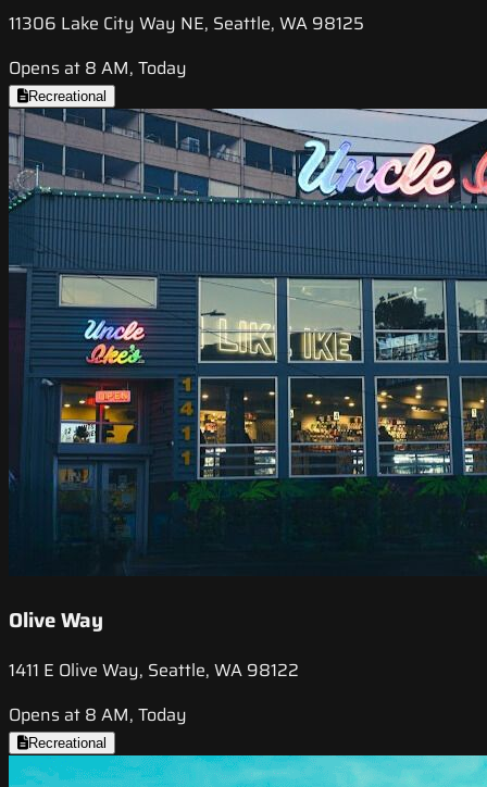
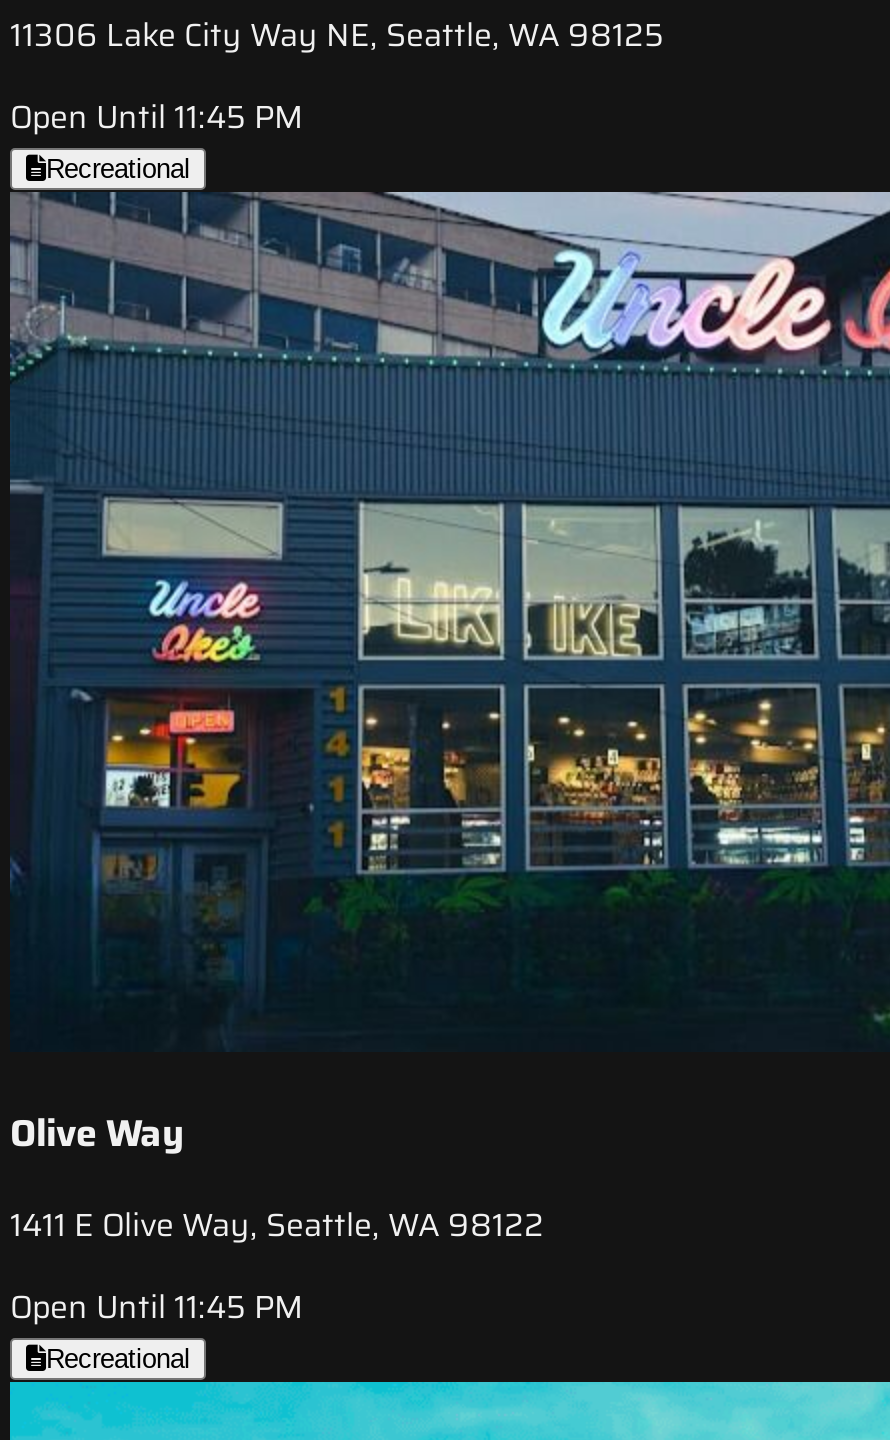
[9,55,187,82] Opens at 8 AM, Today -> [10,93,304,143] Open Until 11:45 PM
[9,701,187,728] Opens at 8 AM, Today -> [10,1282,304,1332] Open Until 11:45 PM

